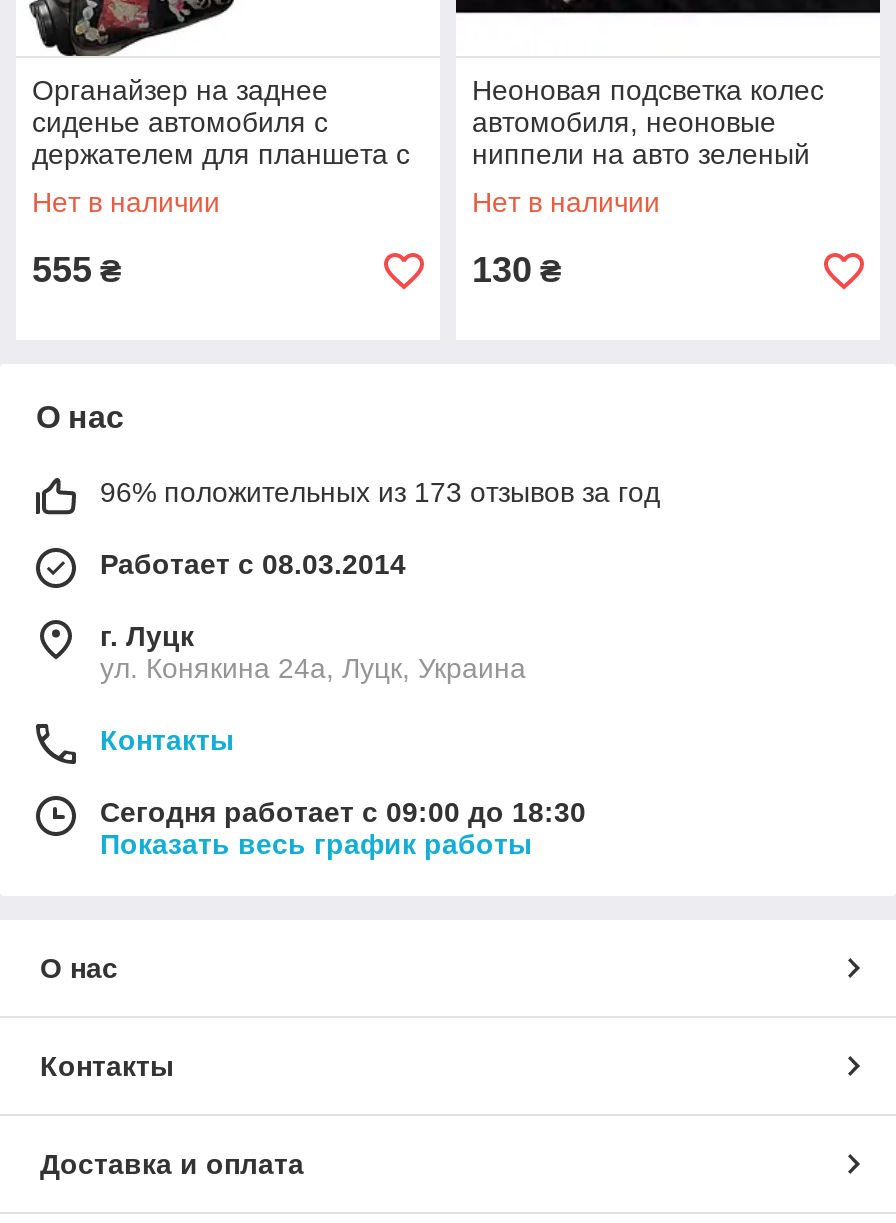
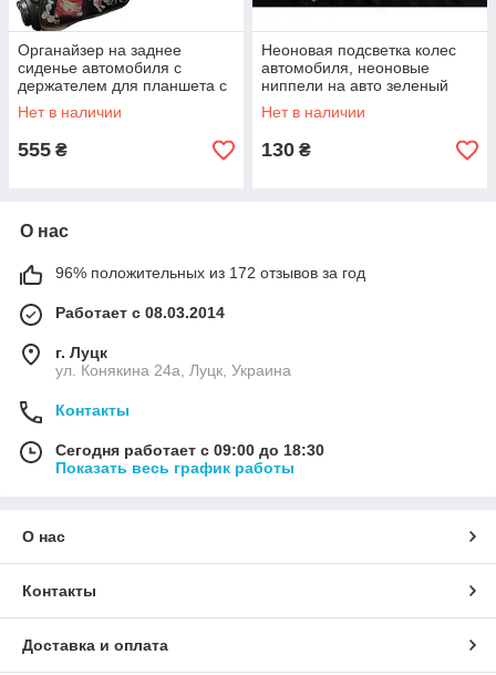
[100,476,660,508] 96% положительных из 173 отзывов за год -> [55,264,365,282] 96% положительных из 172 отзывов за год

